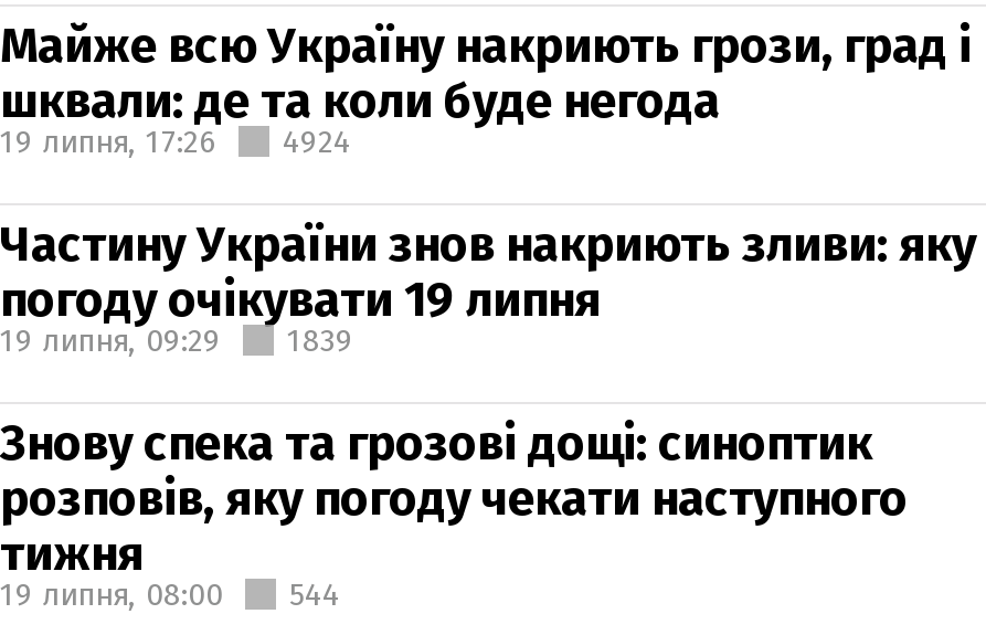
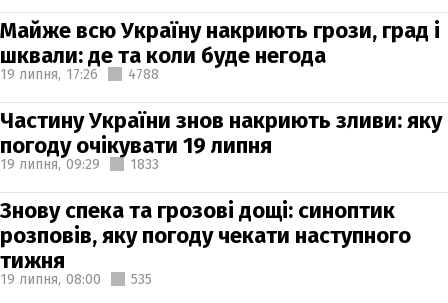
[0,123,351,160] 19 липня, 17:26 4924 -> [0,65,159,82] 19 липня, 17:26 4788
[0,321,353,359] 19 липня, 09:29 1839 -> [0,155,159,172] 19 липня, 09:29 1833
[0,575,340,613] 19 липня, 08:00 544 -> [0,270,152,287] 19 липня, 08:00 535

